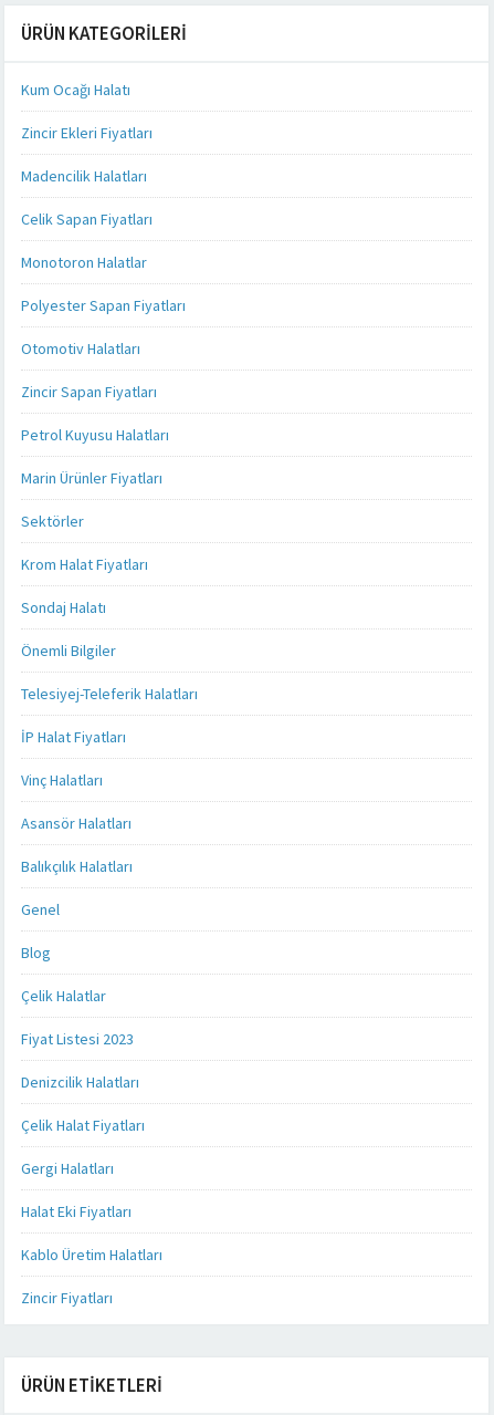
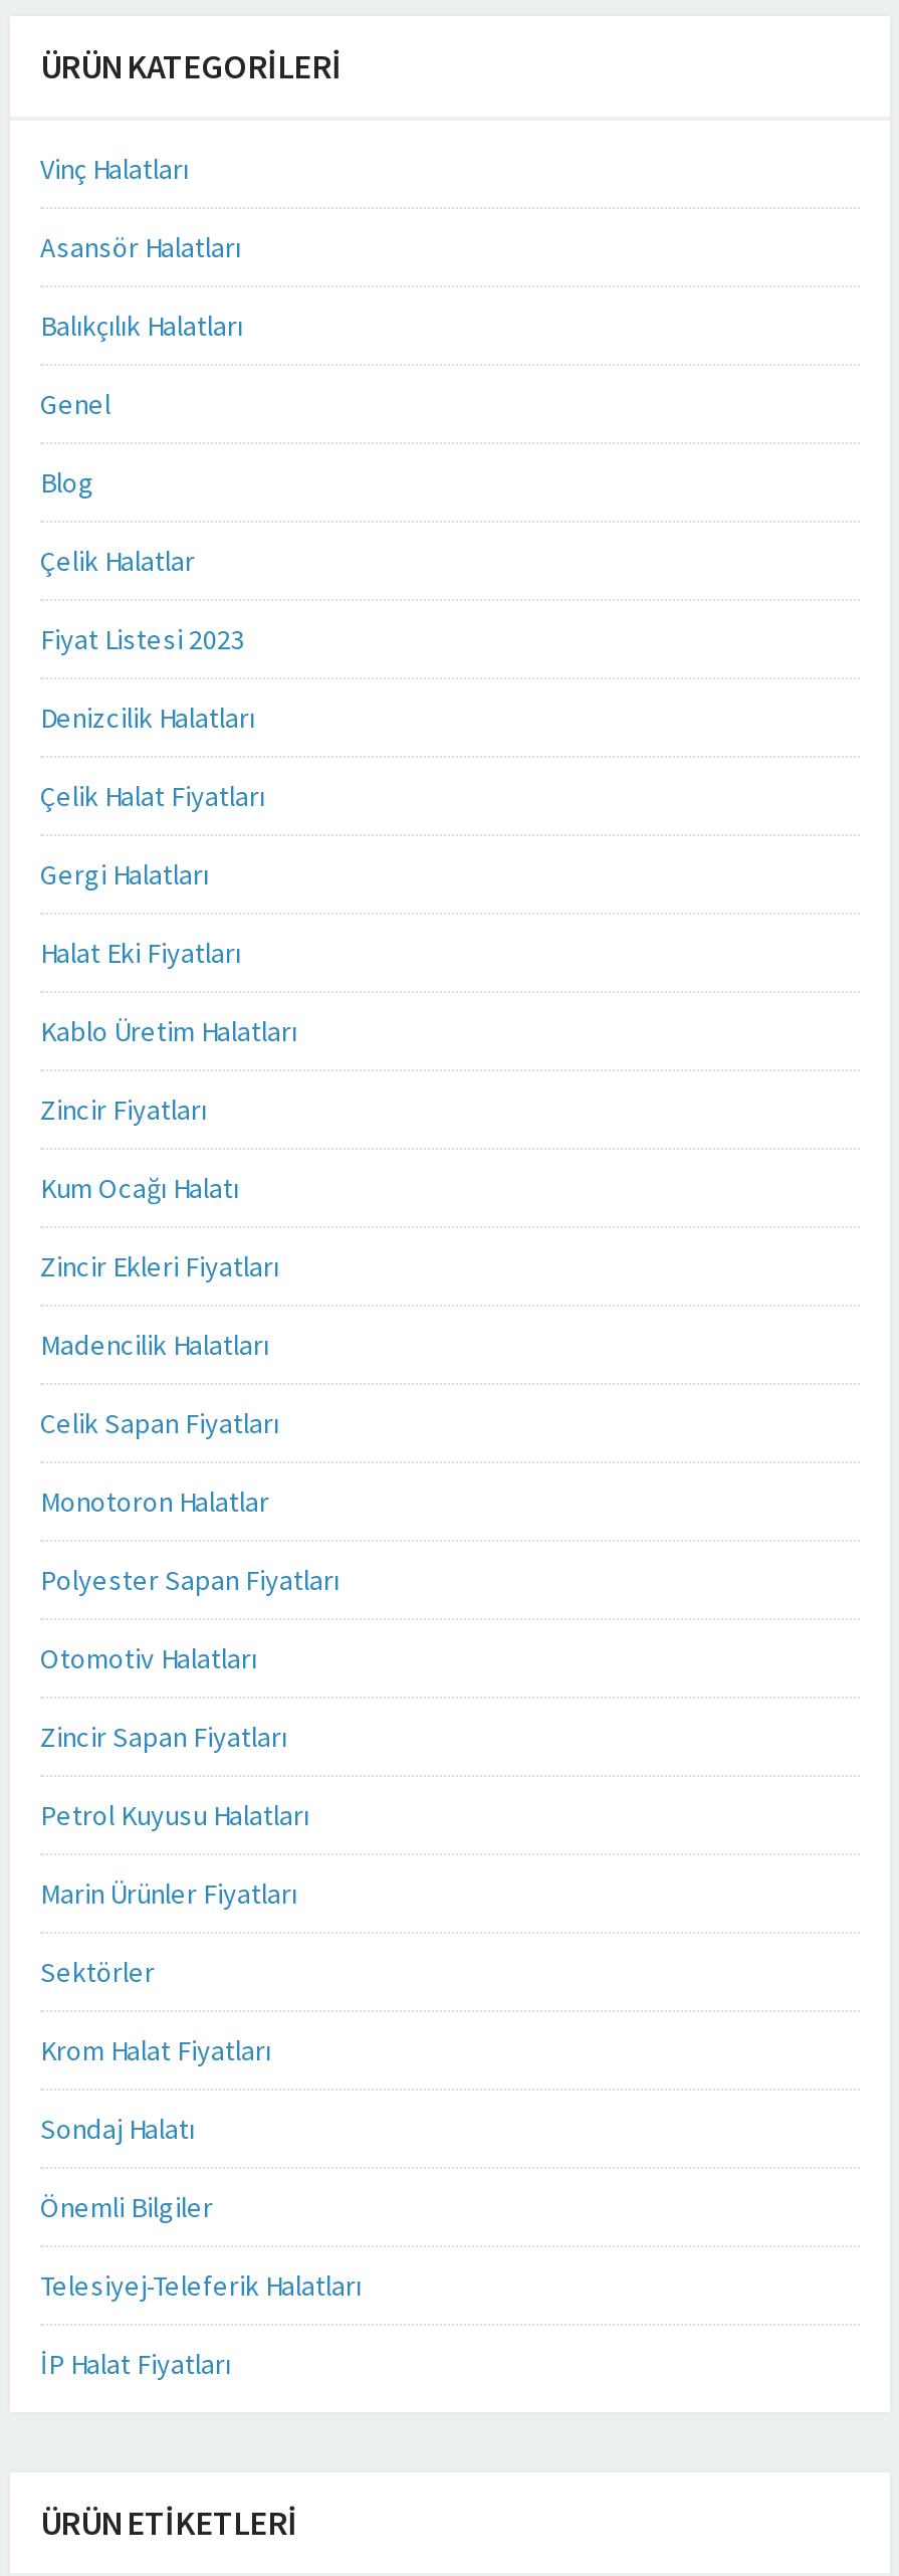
moved [21,79,198,746] -> [40,1169,362,2381]: Kum Ocağı Halatı | Zincir Ekleri Fiyatları | Madencilik Halatları | ... | Telesiyej-Teleferik Halatları | İP Halat Fiyatları
moved [21,770,162,1307] -> [40,150,297,1127]: Vinç Halatları | Asansör Halatları | Balıkçılık Halatları | ... | Kablo Üretim Halatları | Zincir Fiyatları

